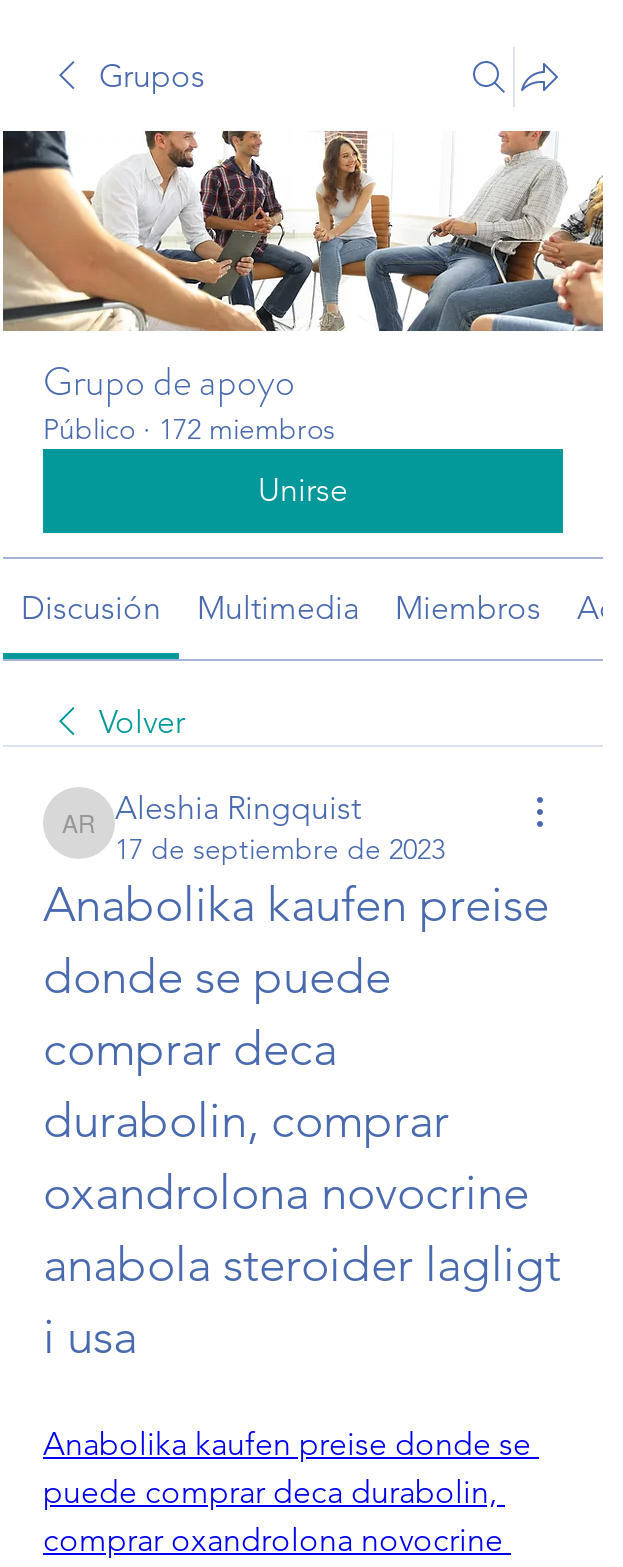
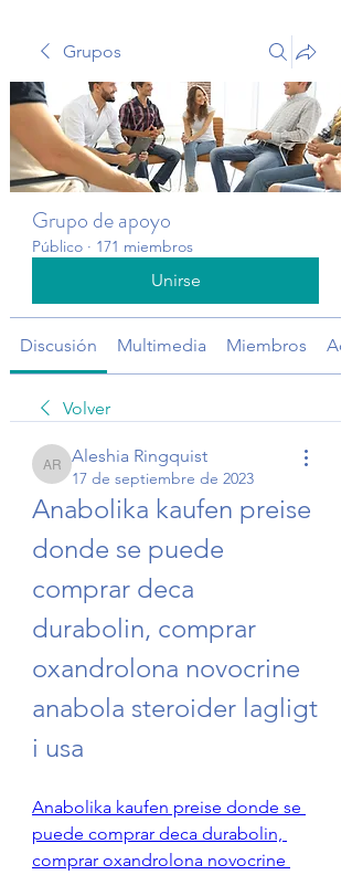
[43,411,335,447] Público · 172 miembros -> [32,236,193,256] Público · 171 miembros

